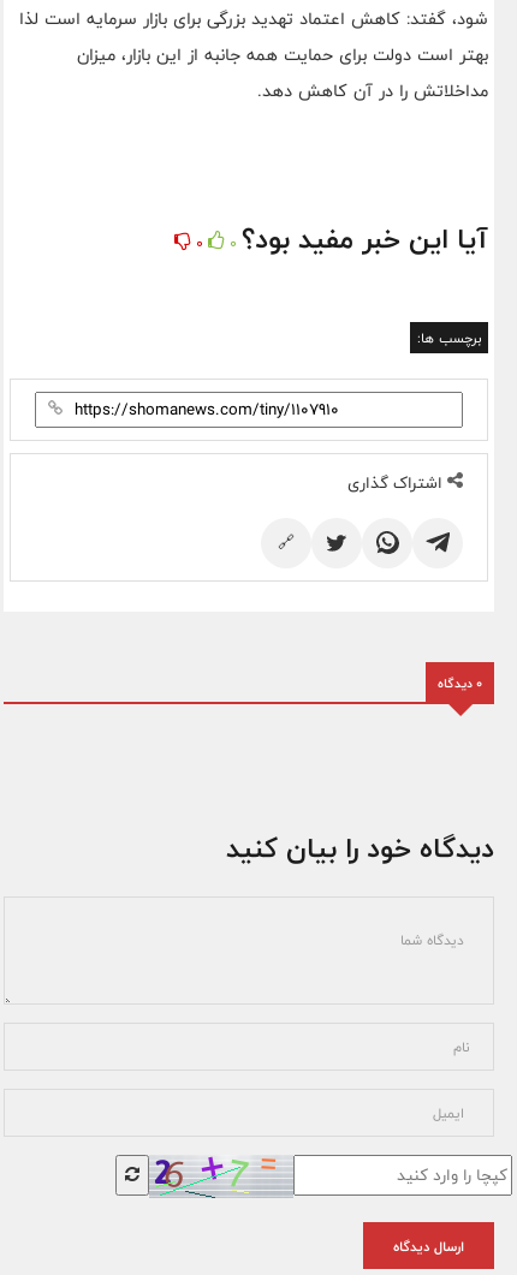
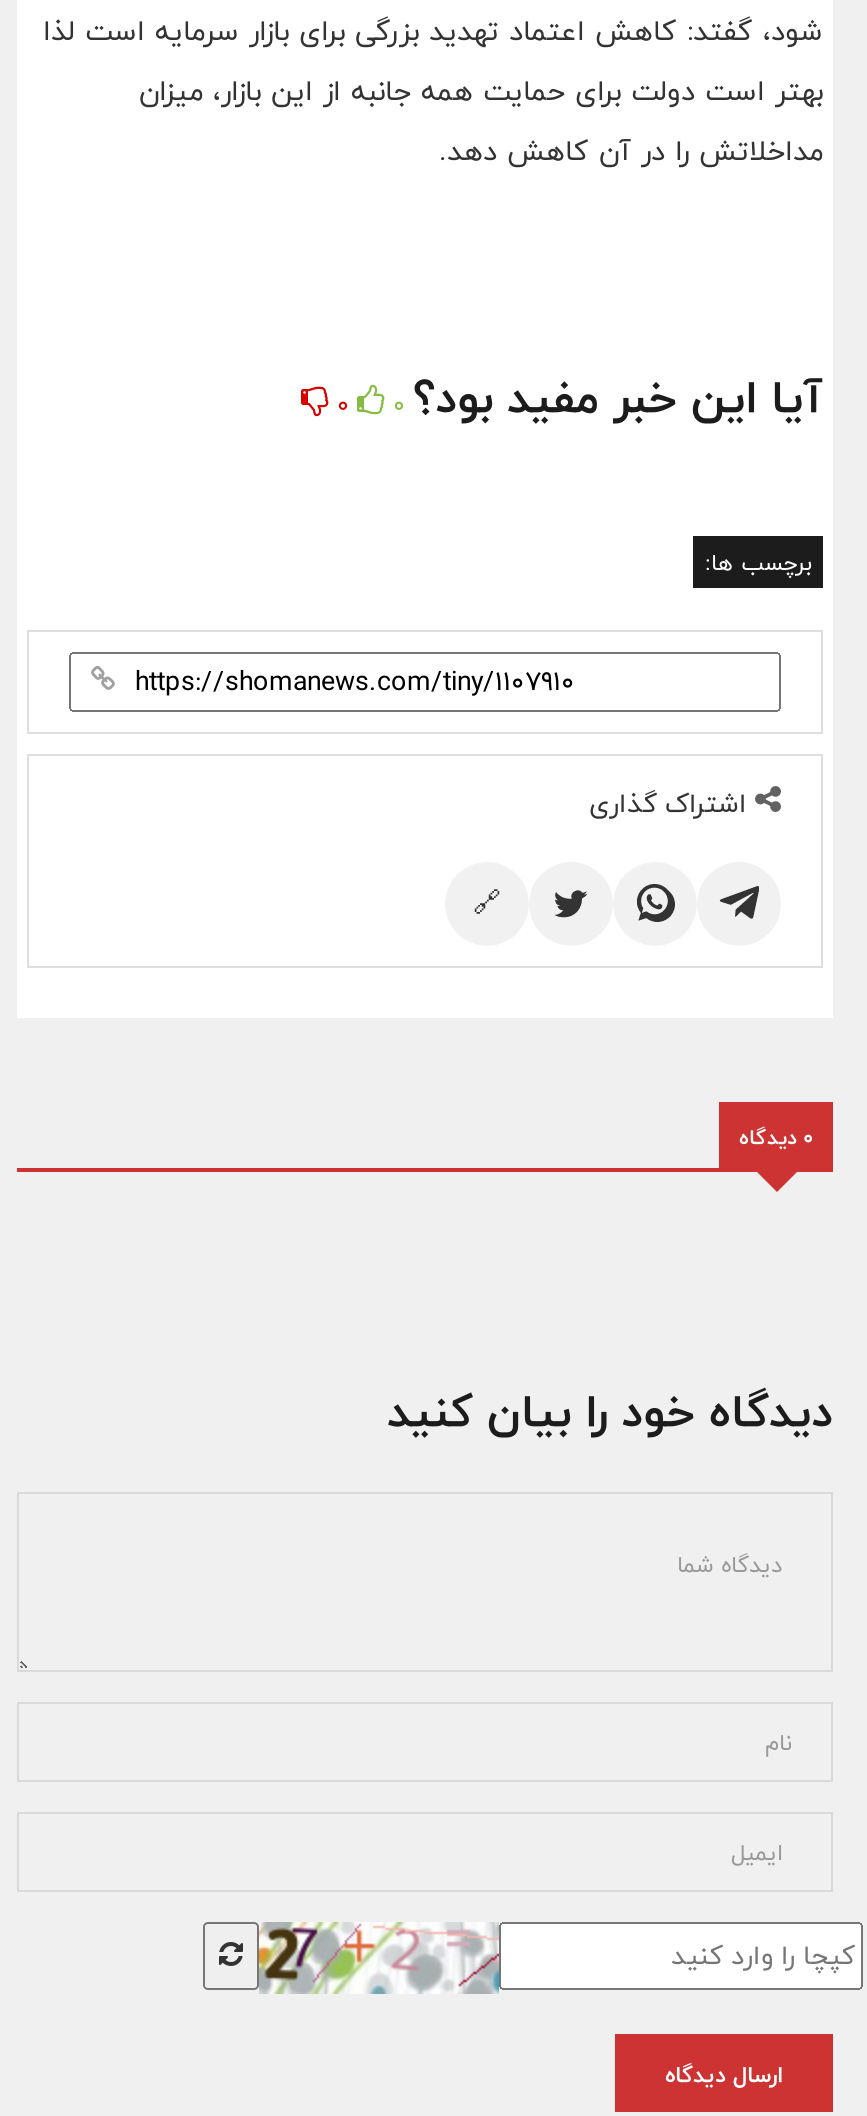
[148,1156,295,1199] [image] -> [257,1922,501,1994] [image]

